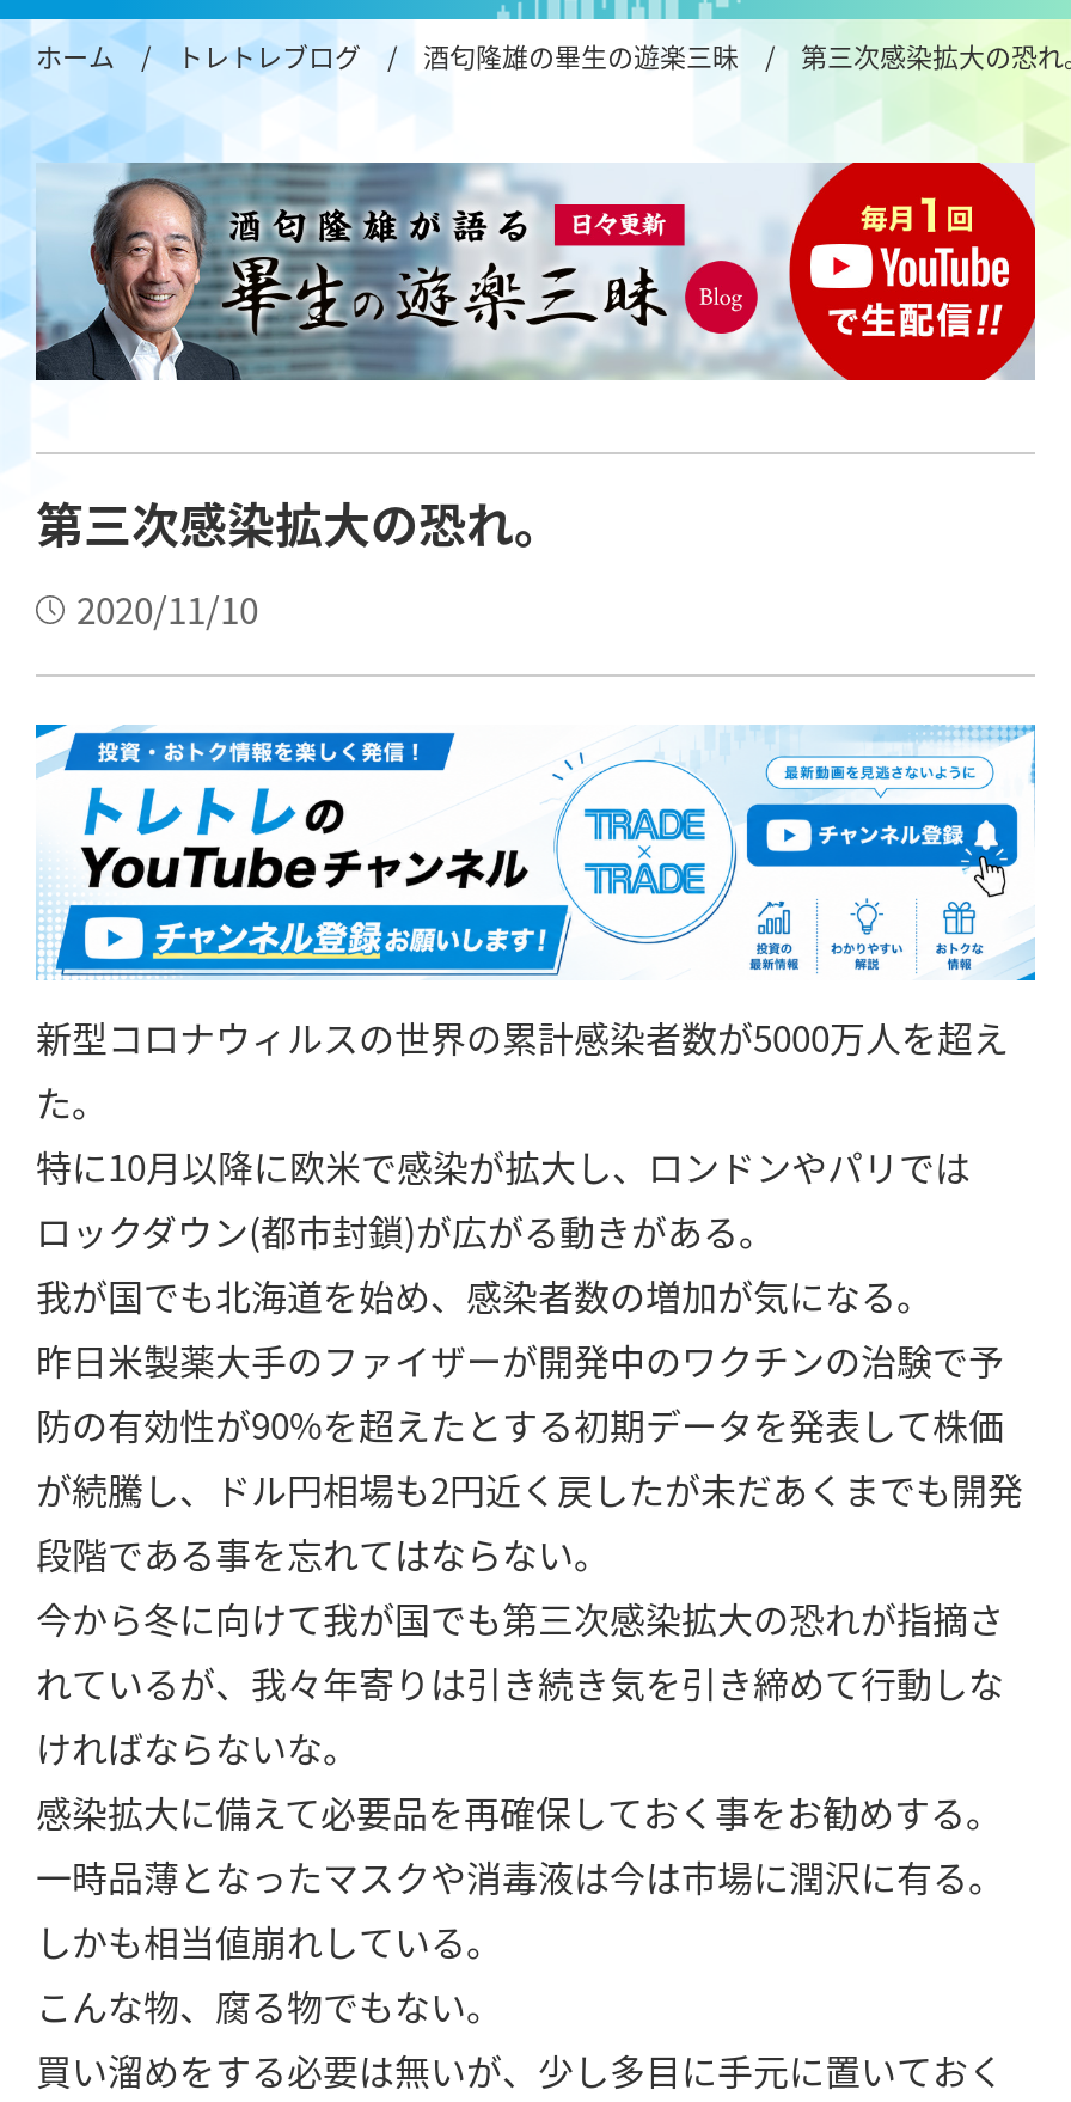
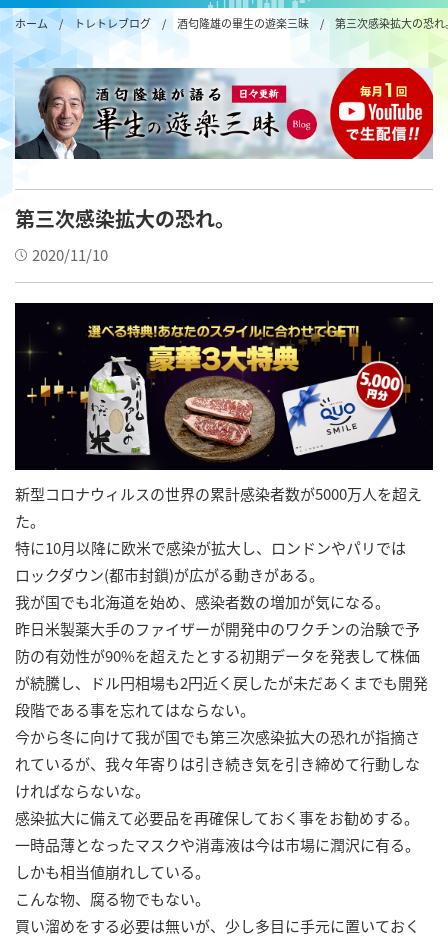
[33,722,1038,983] [image] -> [14,302,434,471] [image]

